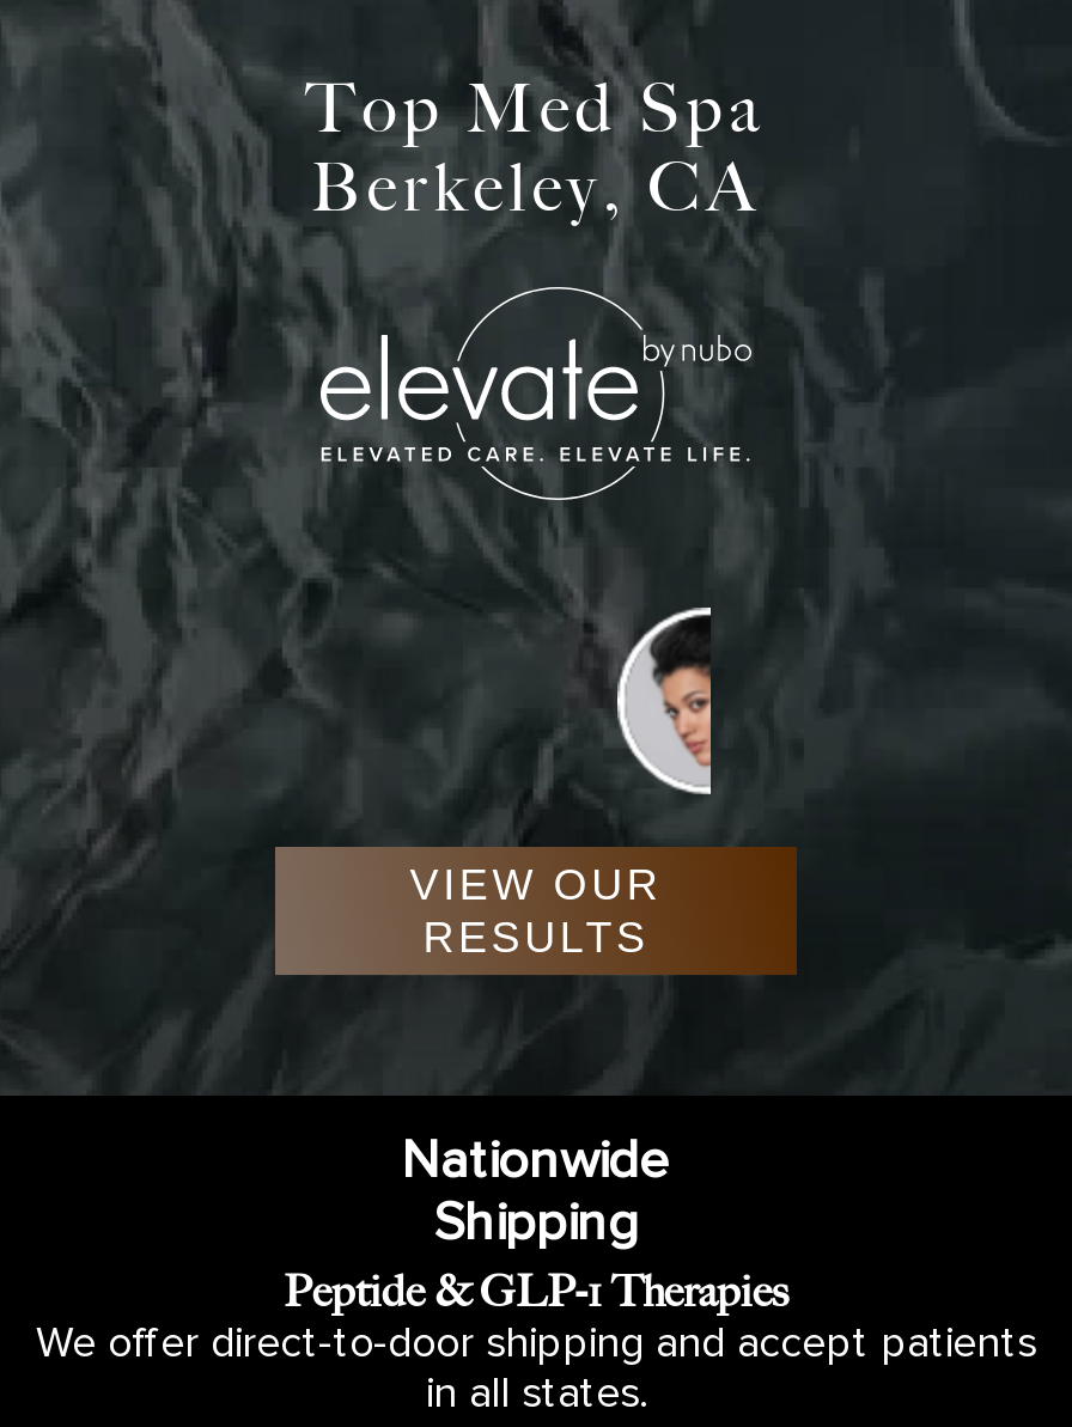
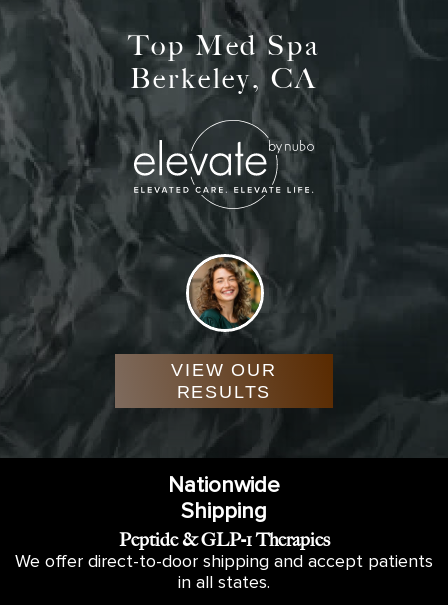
[445,605,713,797] [image] -> [185,253,297,333] [image]

